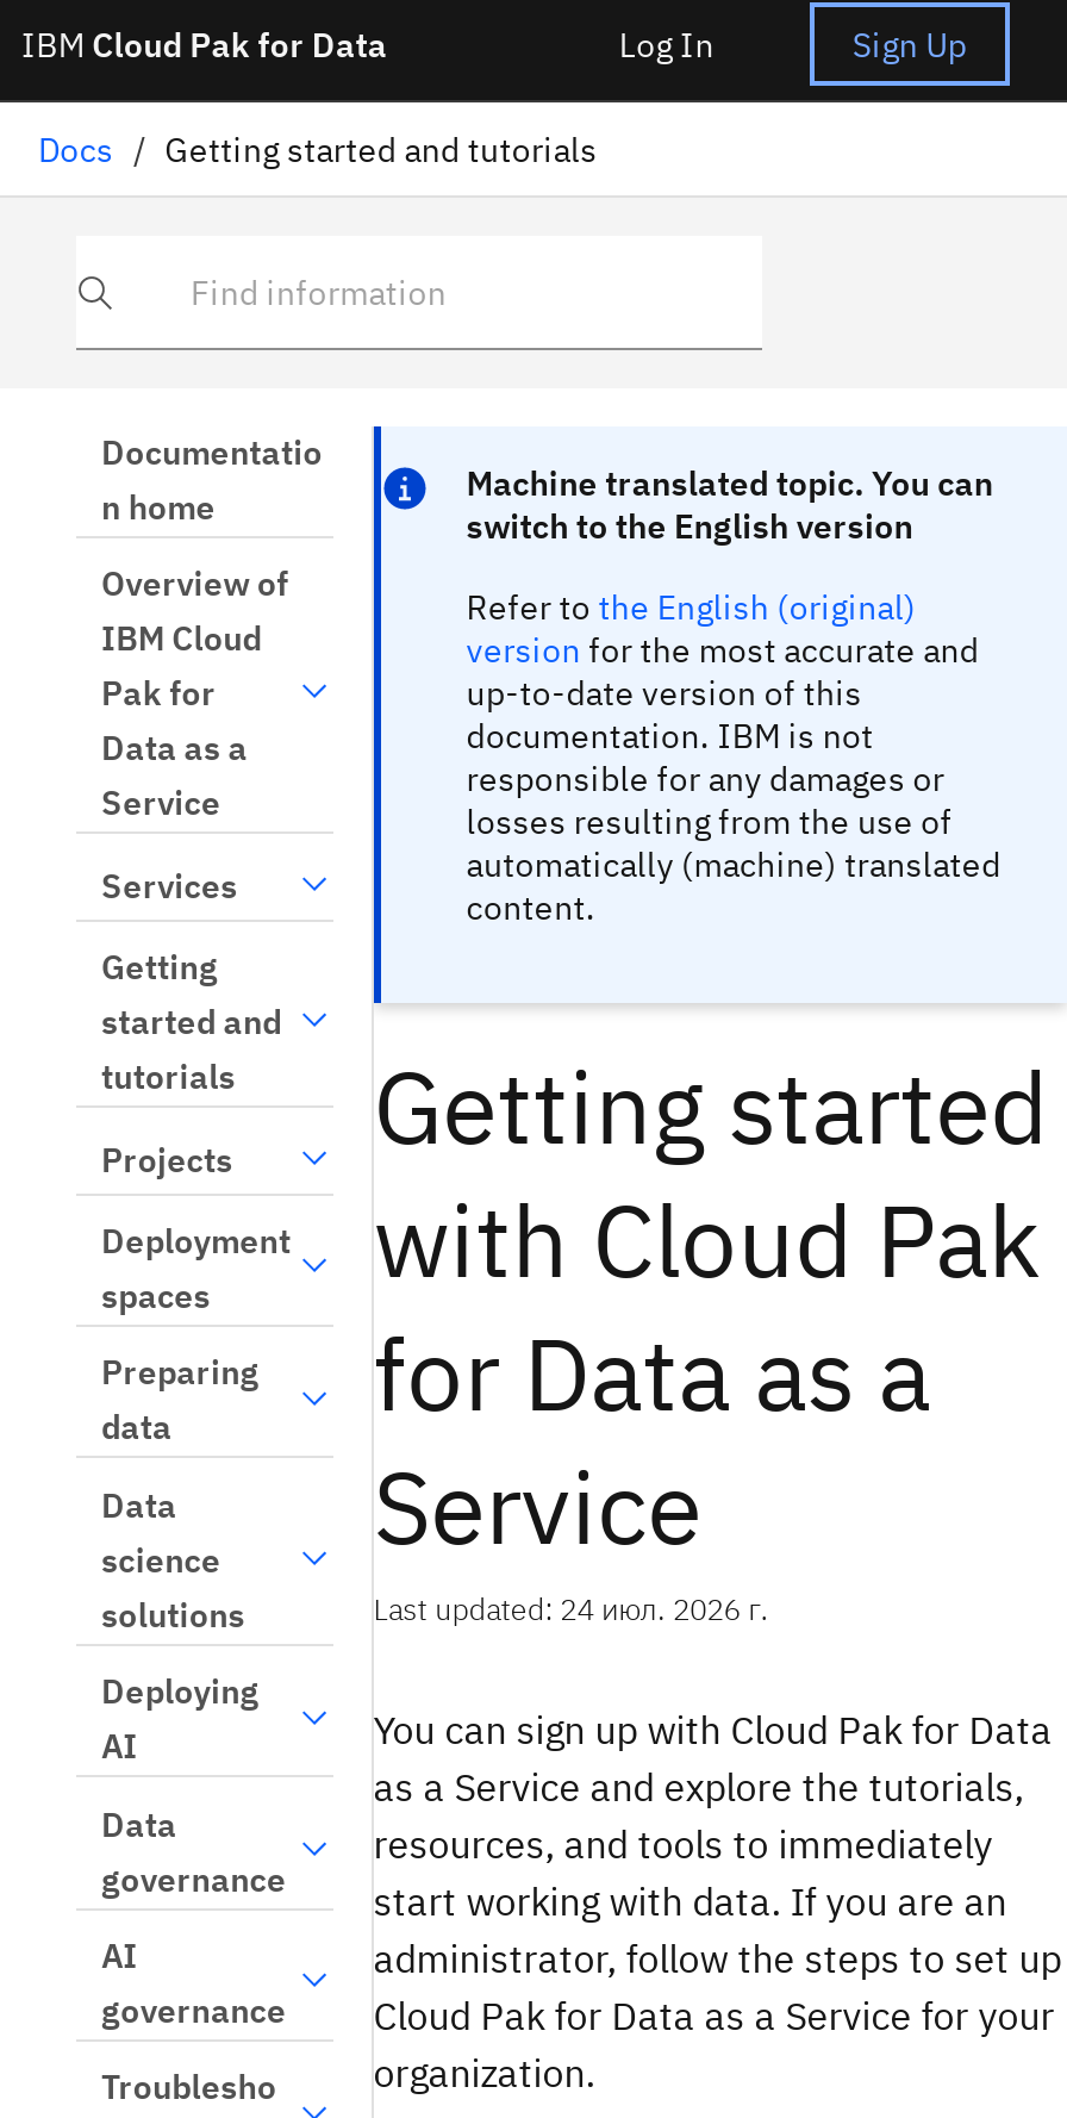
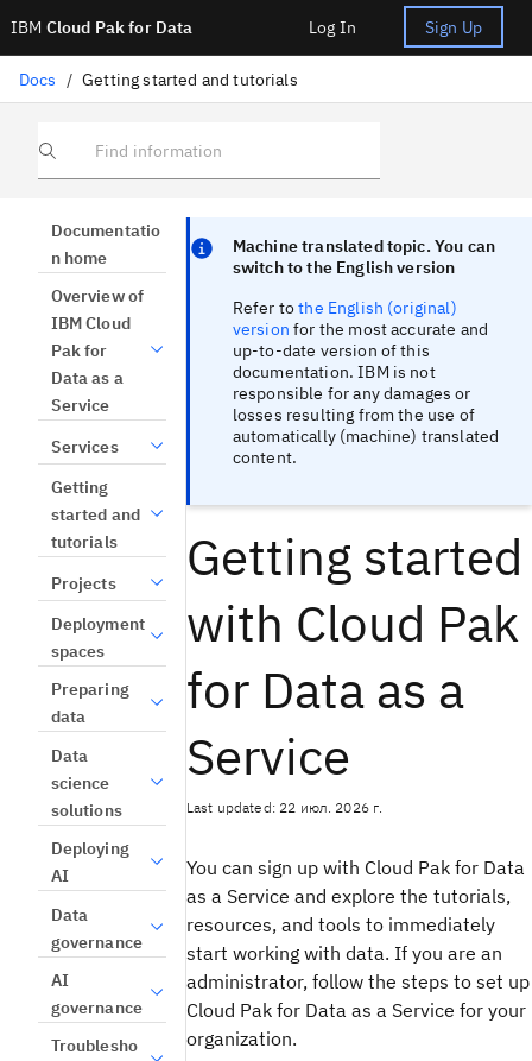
[373,1588,768,1627] Last updated: 24 июл. 2026 г. -> [186,797,383,816] Last updated: 22 июл. 2026 г.

